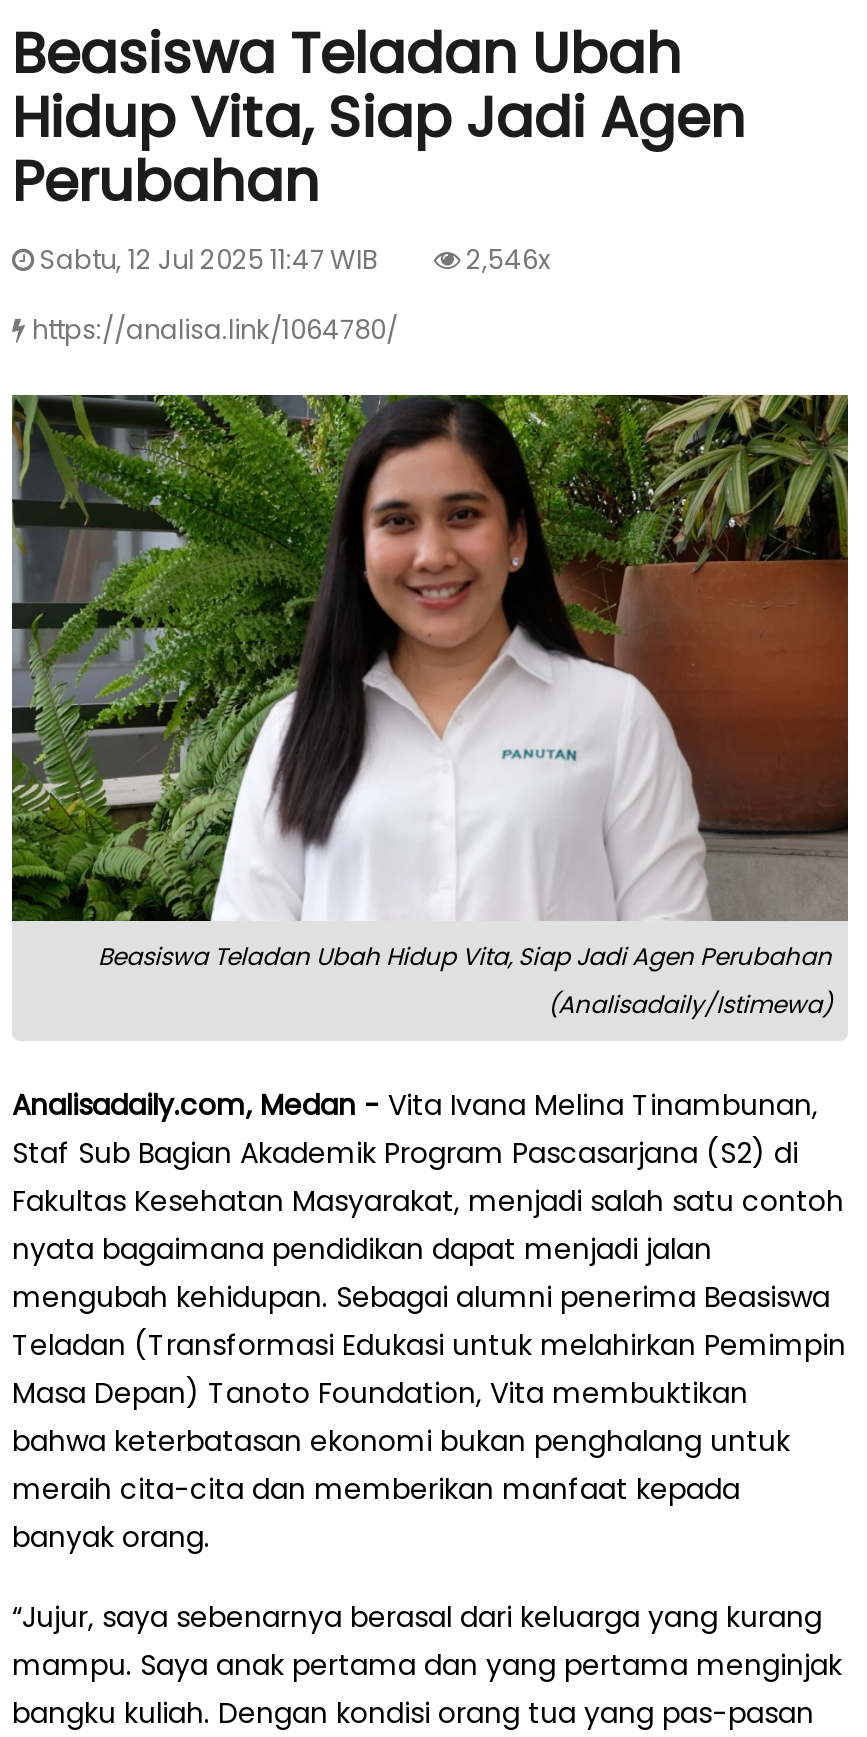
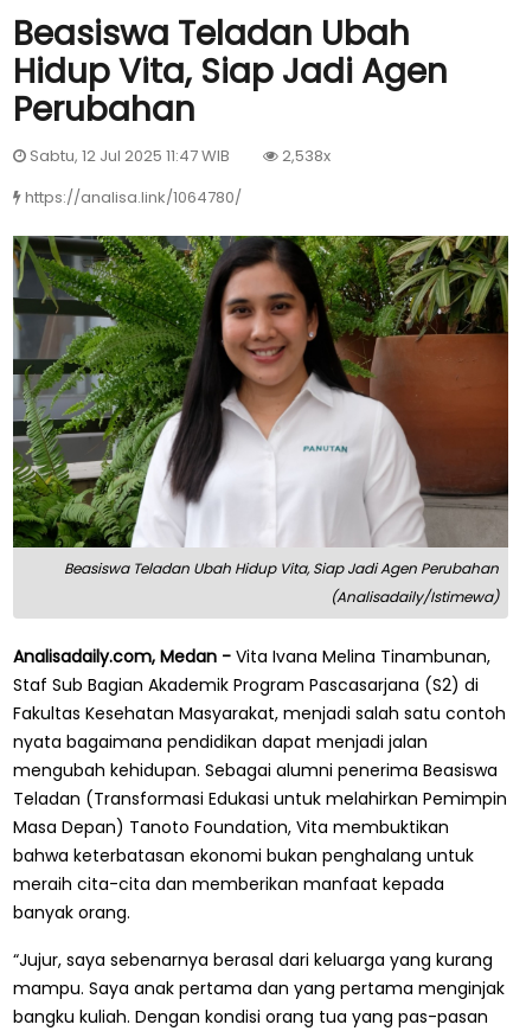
[460,241,550,279] 2,546x -> [278,144,331,167] 2,538x

